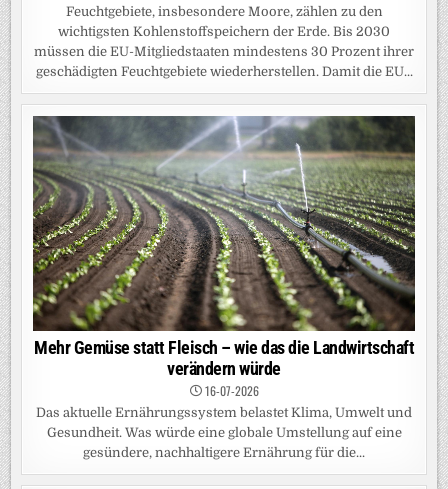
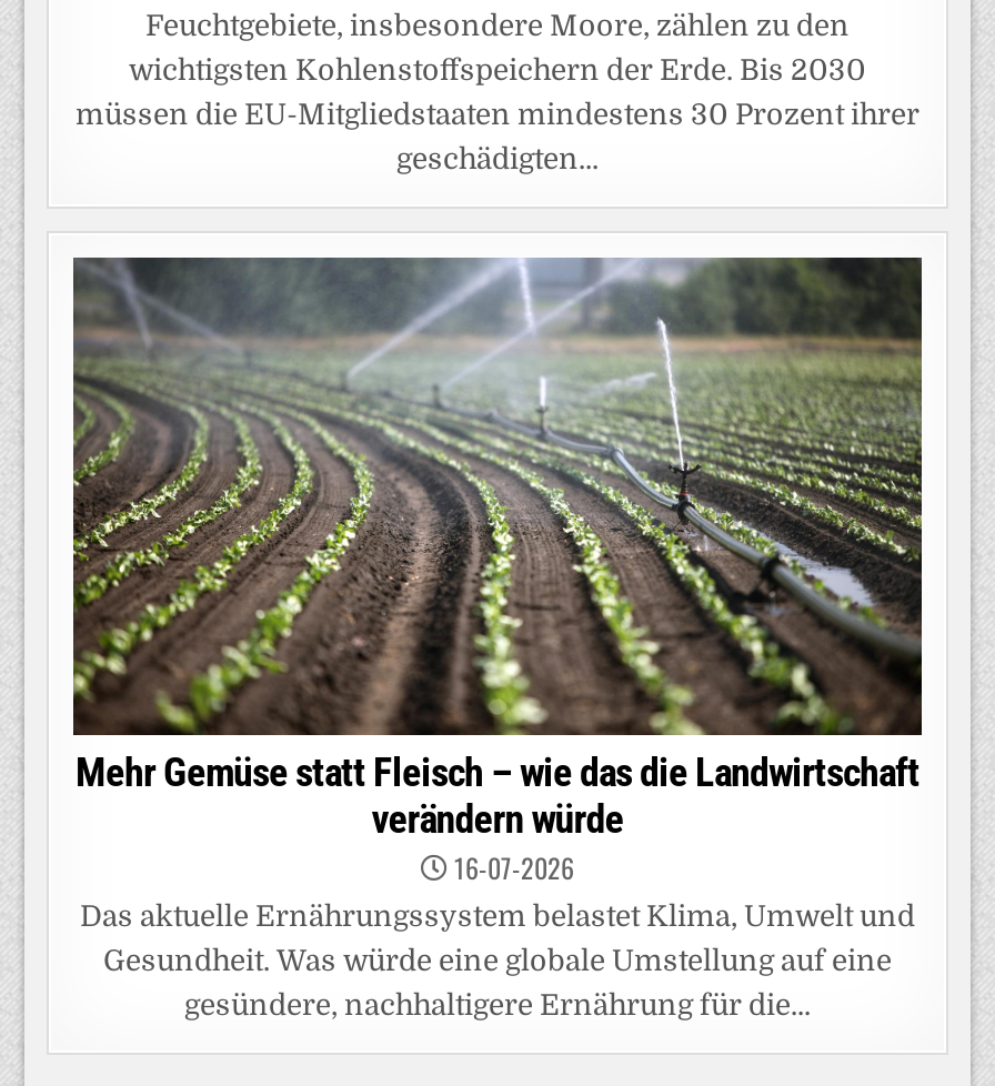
[35,64,412,79] geschädigten Feuchtgebiete wiederherstellen. Damit die EU... -> [396,142,599,175] geschädigten...

